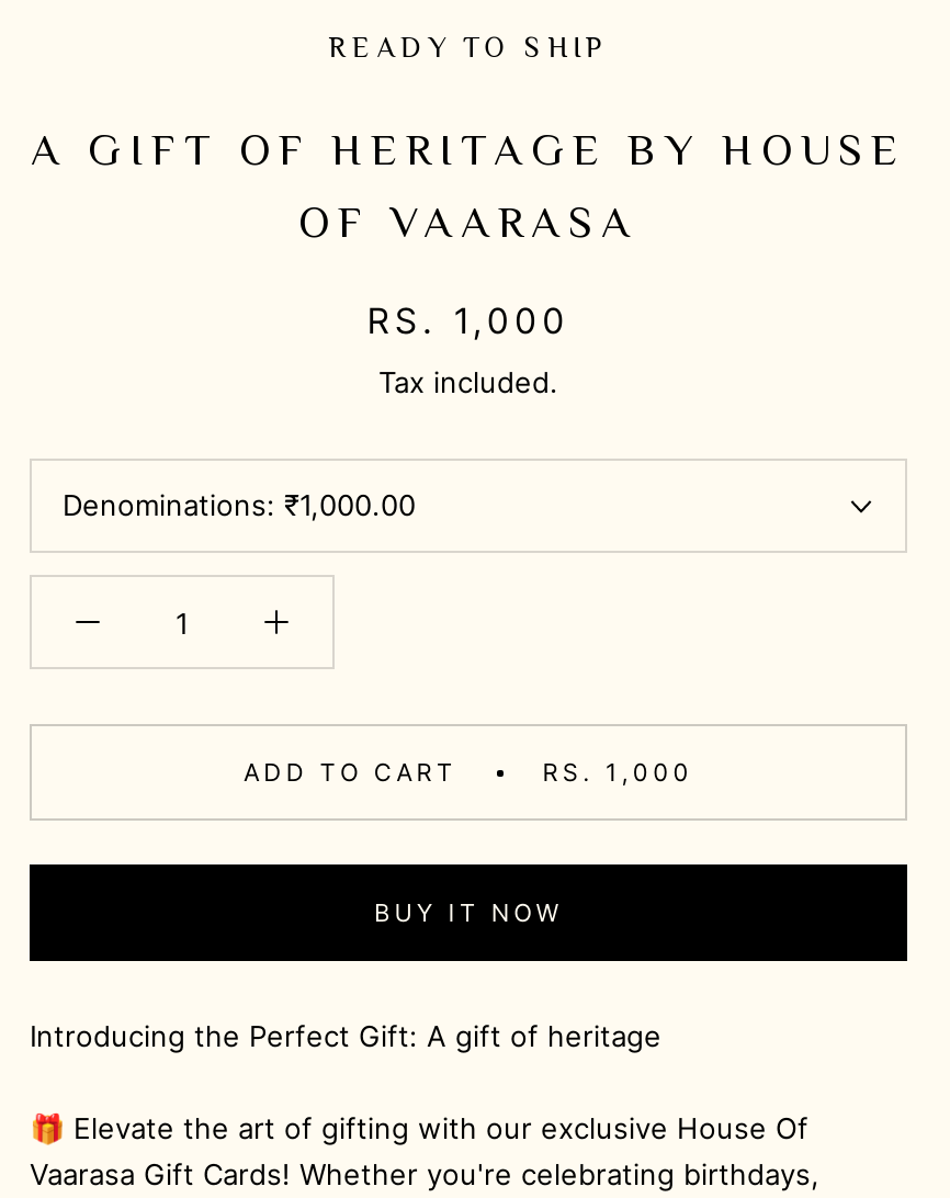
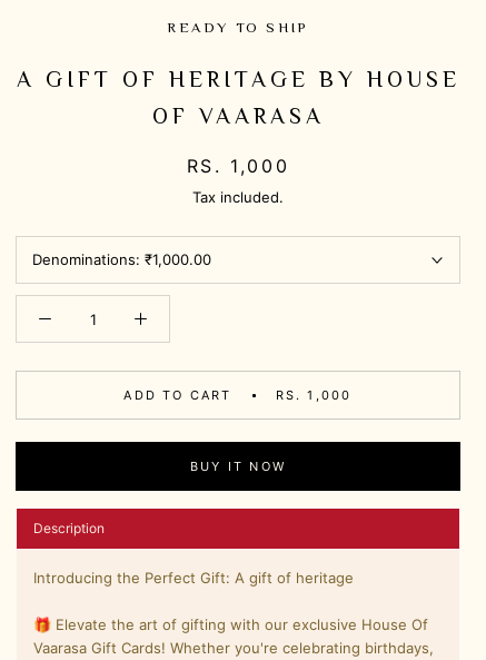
none -> [33,520,105,537] Description

